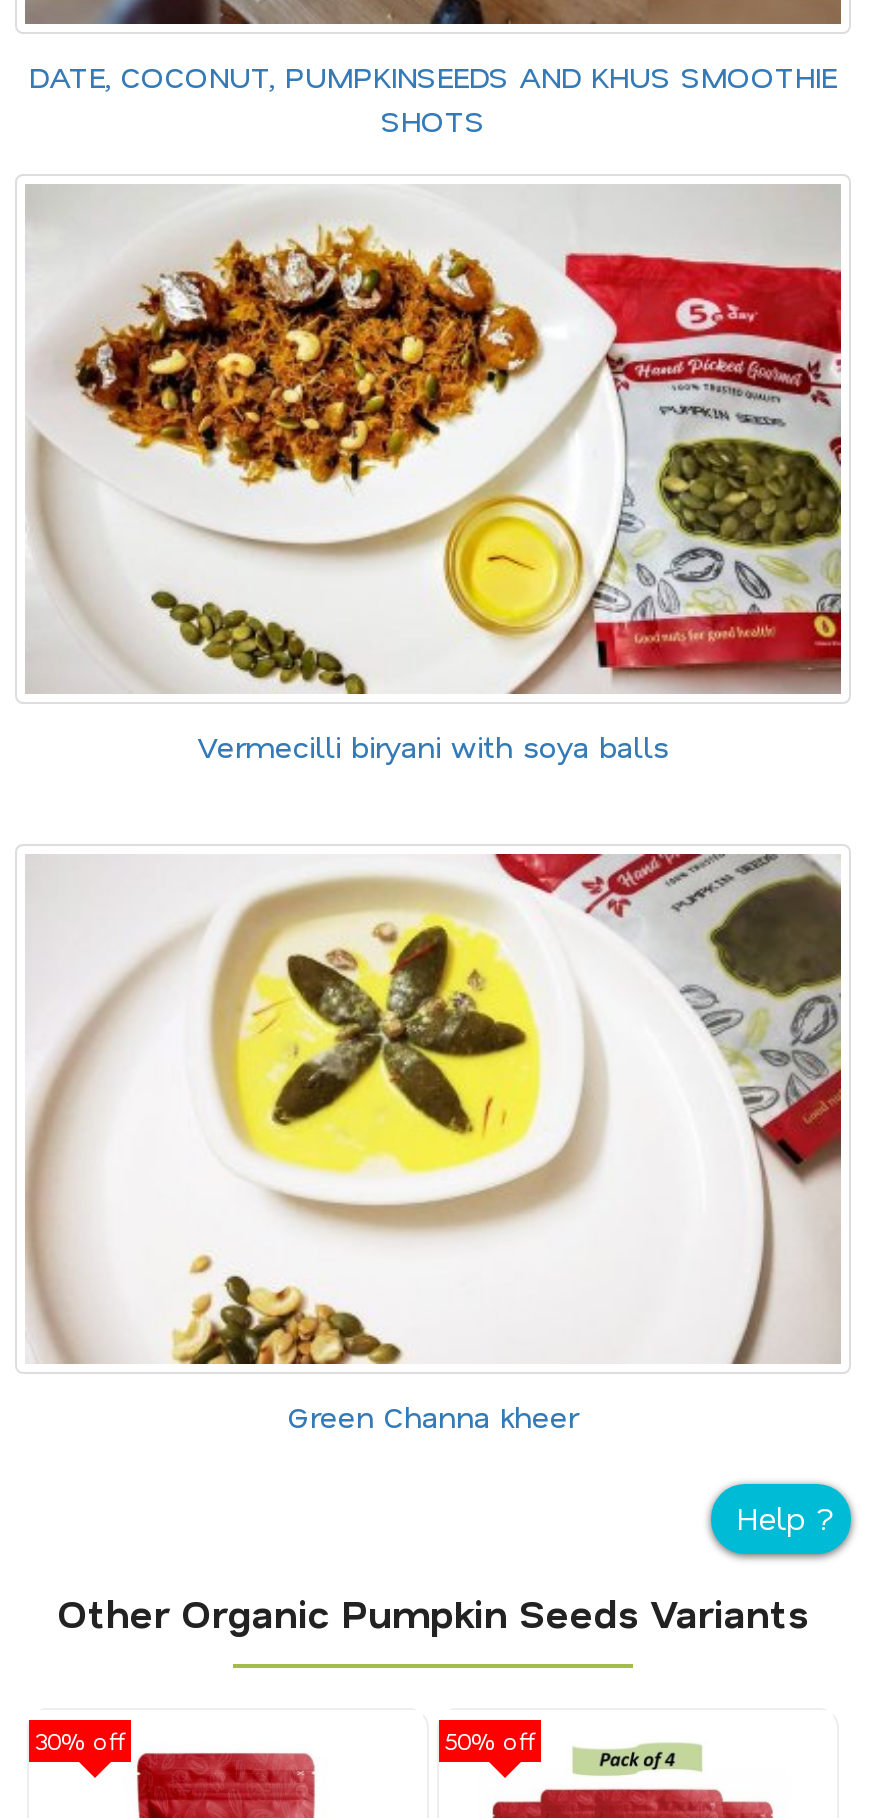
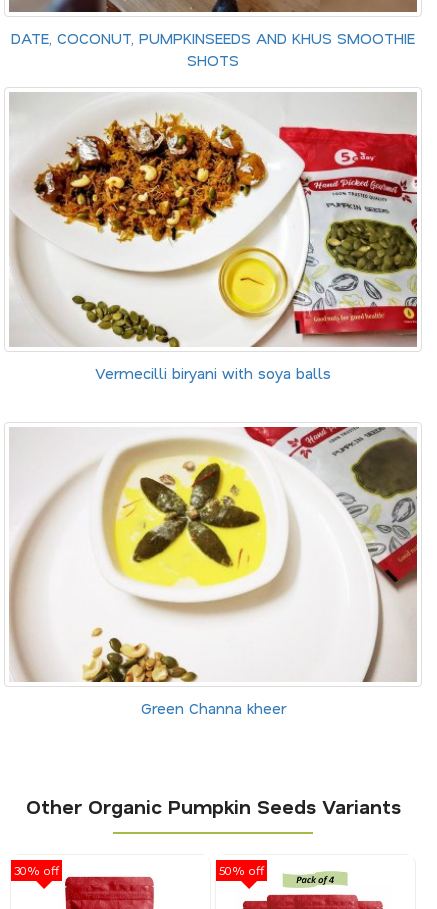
[707,1480,855,1560] [image] -> none

